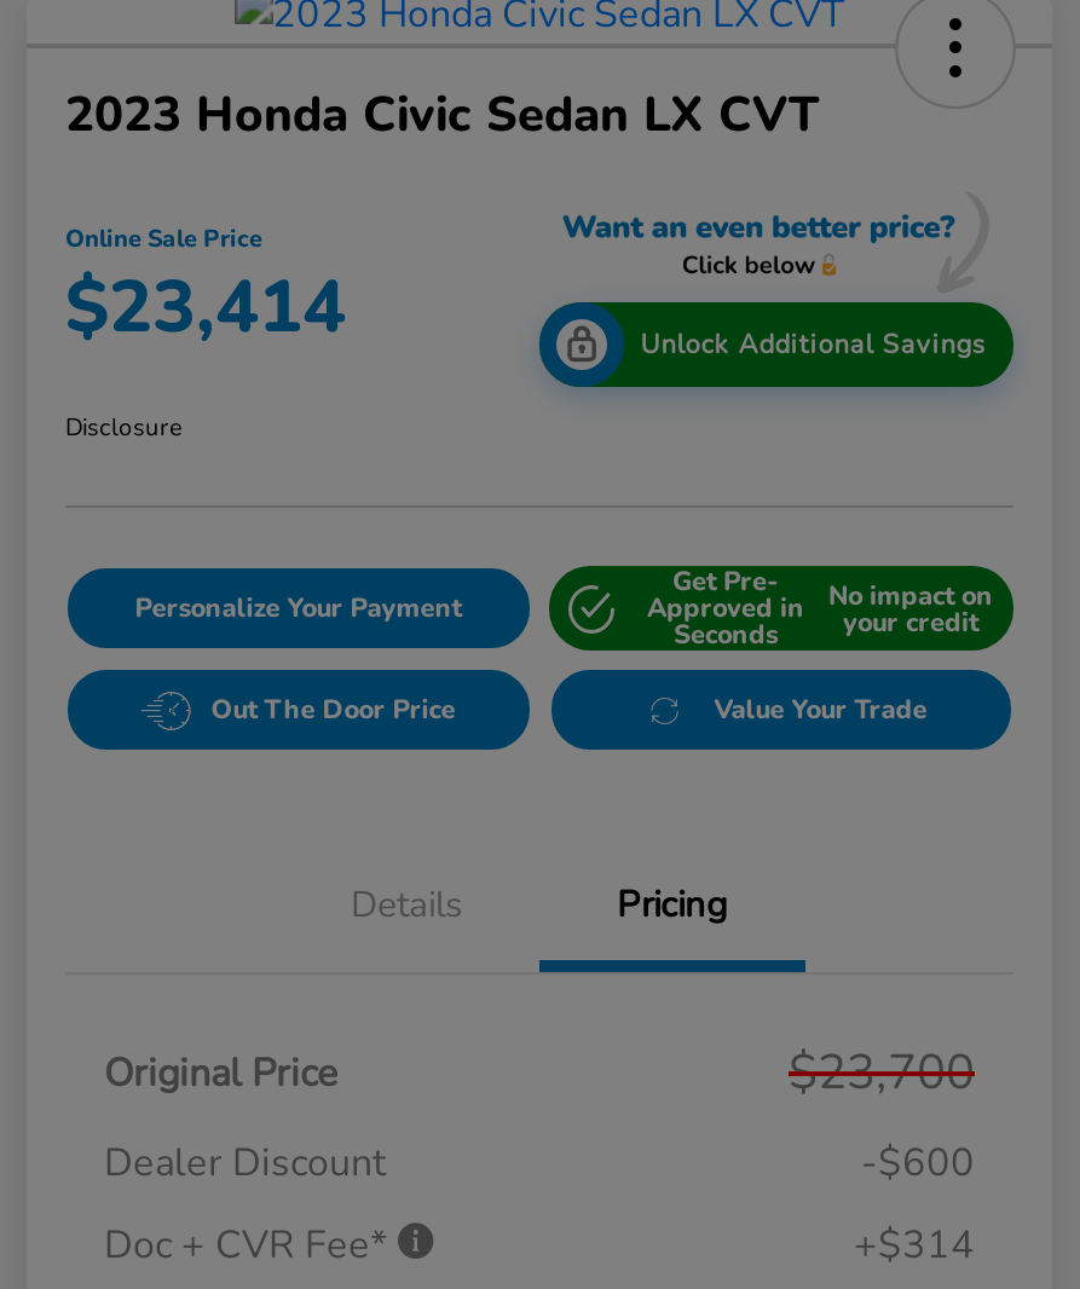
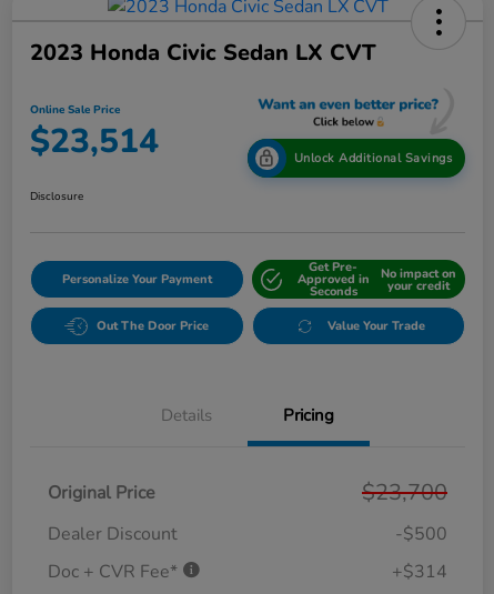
[65,259,346,358] $23,414 -> [30,119,159,164] $23,514
[861,1138,975,1191] -$600 -> [395,522,447,547] -$500

